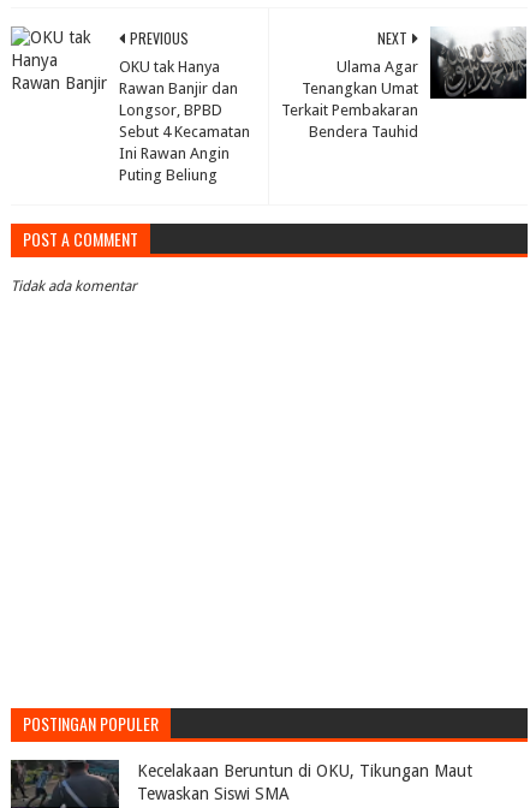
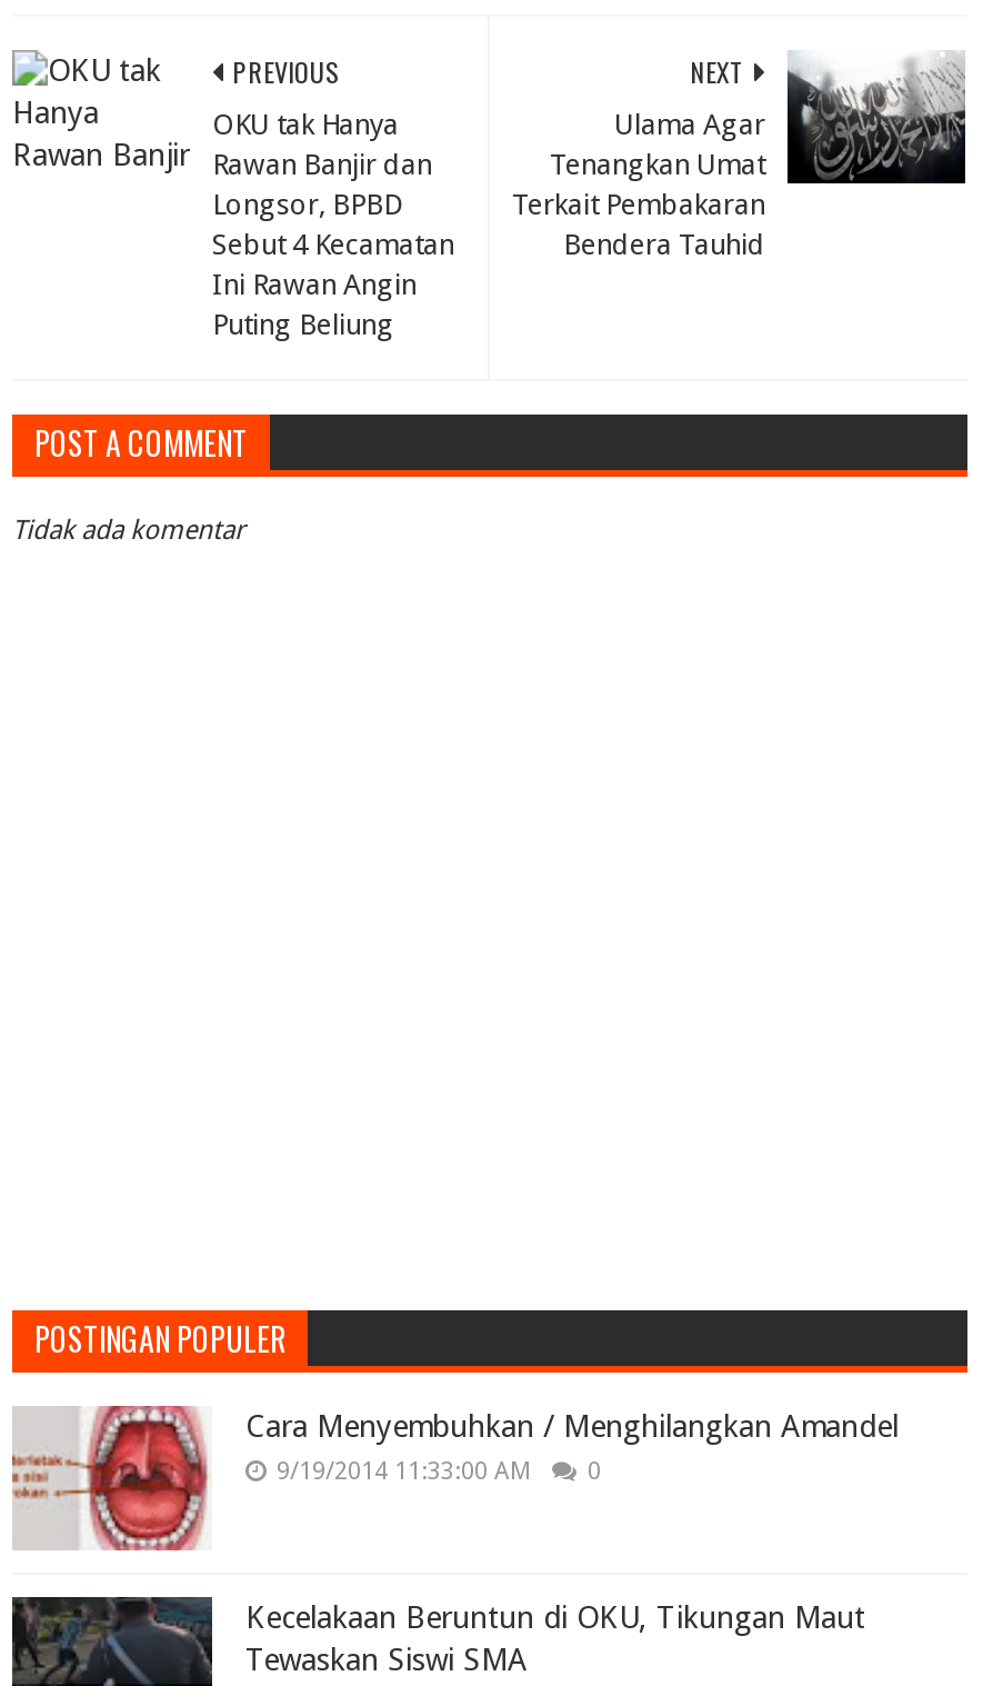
none -> [10,1404,899,1564] [image] | Cara Menyembuhkan / Menghilangkan Amandel | 9/19/2014 11:33:00 AM | 0

